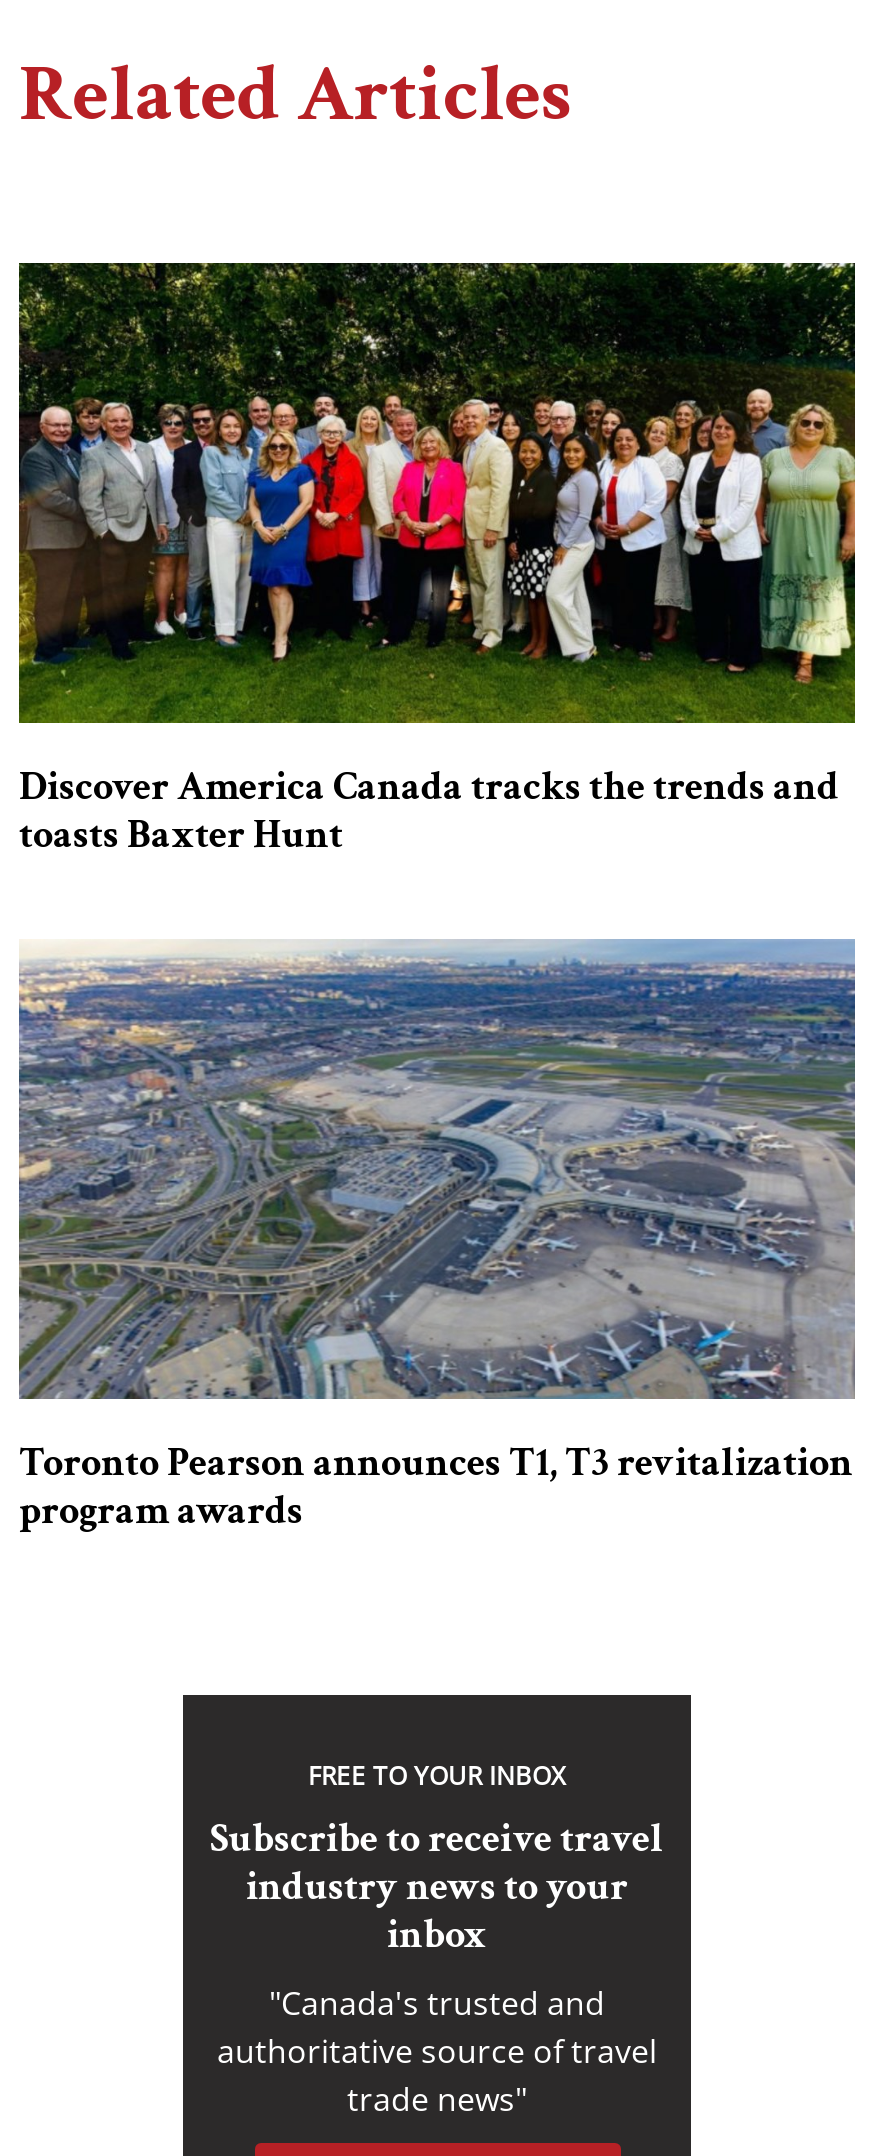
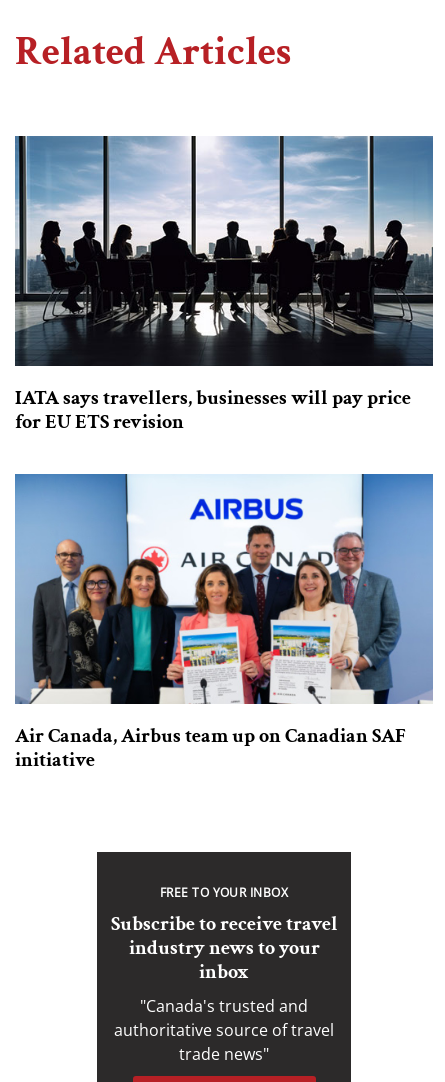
[17,261,857,862] [image] | Discover America Canada tracks the trends and | toasts Baxter Hunt -> [14,135,434,434] [image] | IATA says travellers, businesses will pay price | for EU ETS revision
[19,939,857,1538] [image] | Toronto Pearson announces T1, T3 revitalization | program awards -> [14,473,433,772] [image] | Air Canada, Airbus team up on Canadian SAF | initiative

